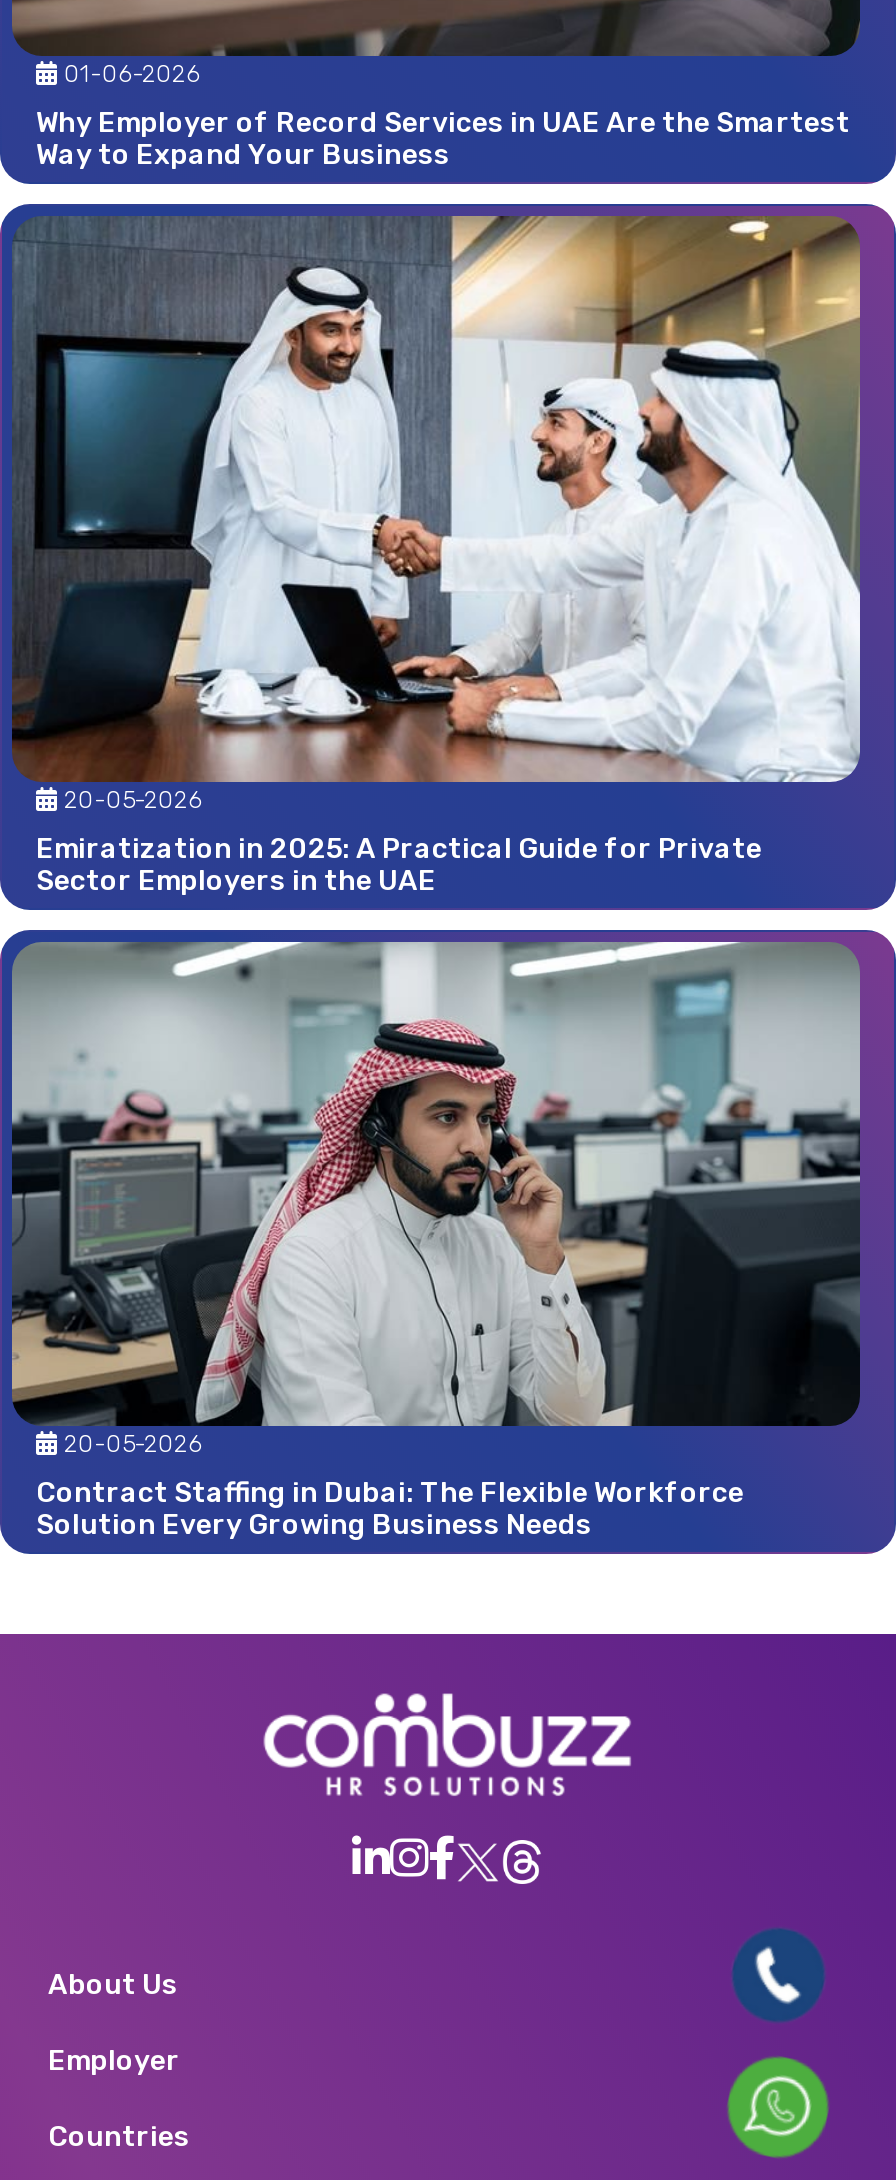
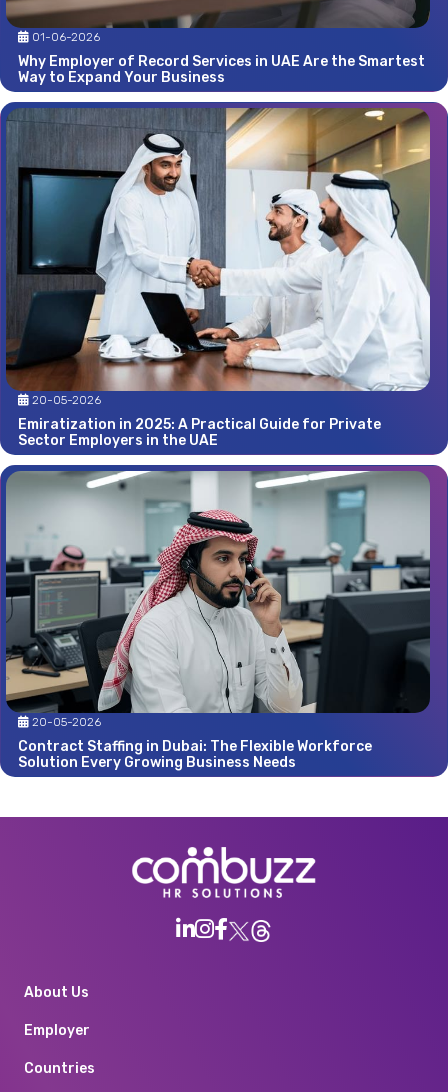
[732,1928,826,2022] [image] -> none
[726,2056,830,2158] [image] -> none

